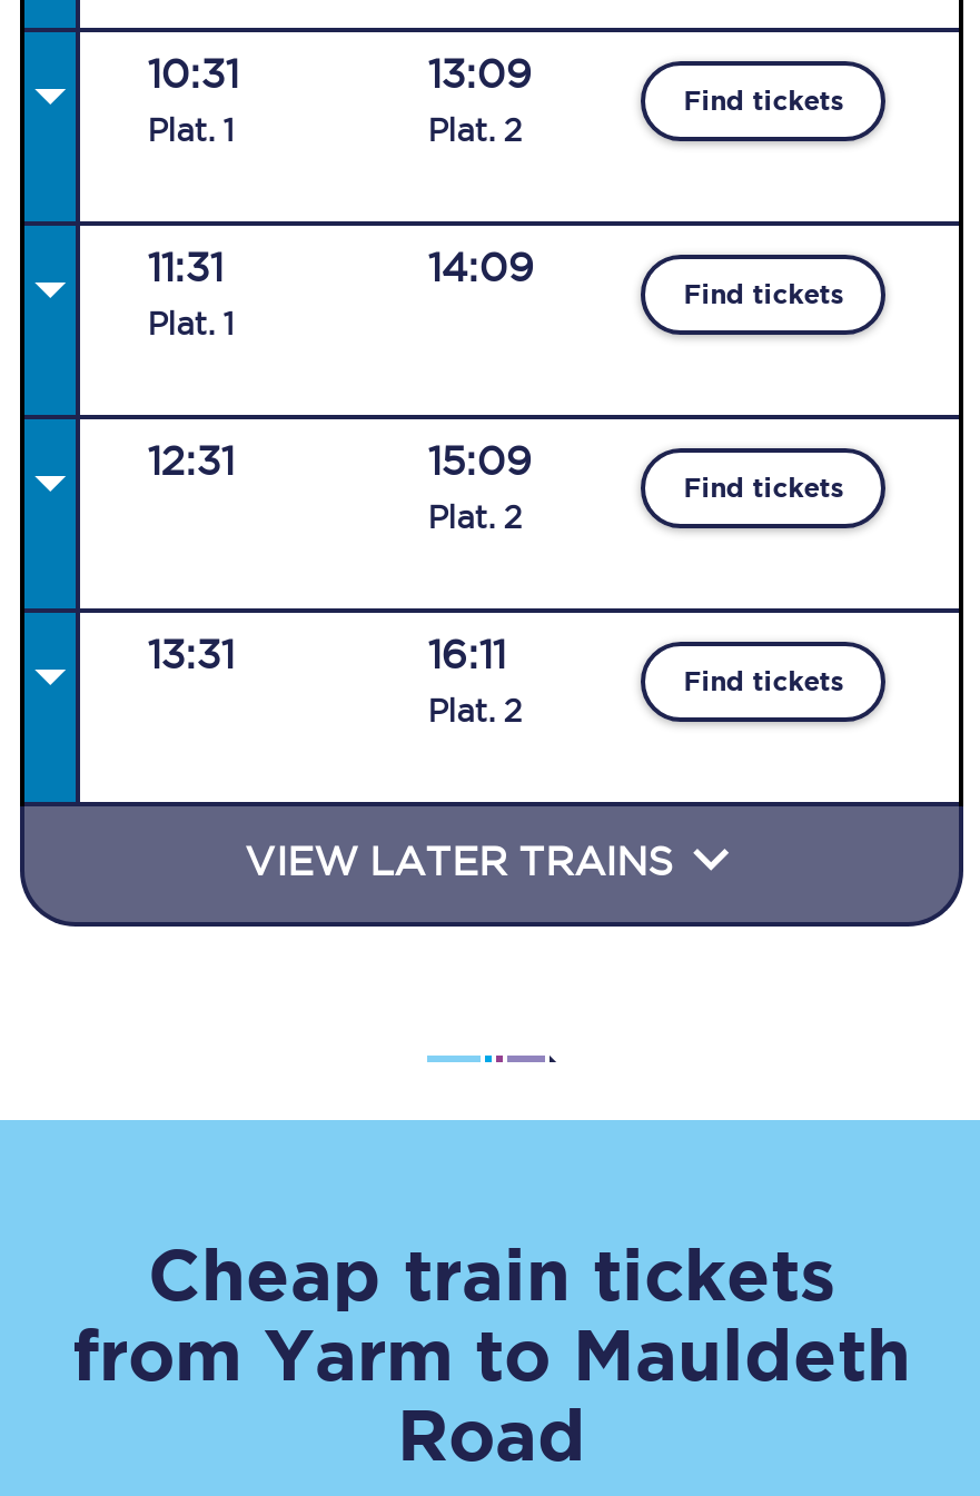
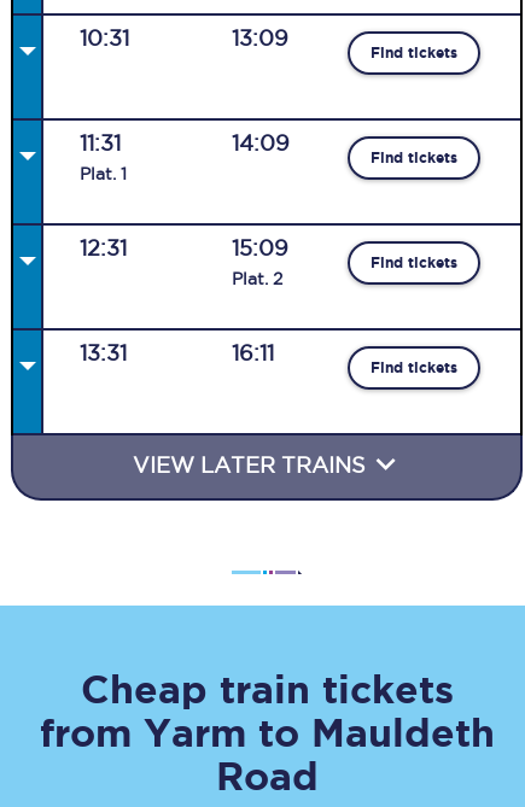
[147,112,234,148] Plat. 1 -> none
[428,112,521,148] Plat. 2 -> none
[428,693,521,729] Plat. 2 -> none

